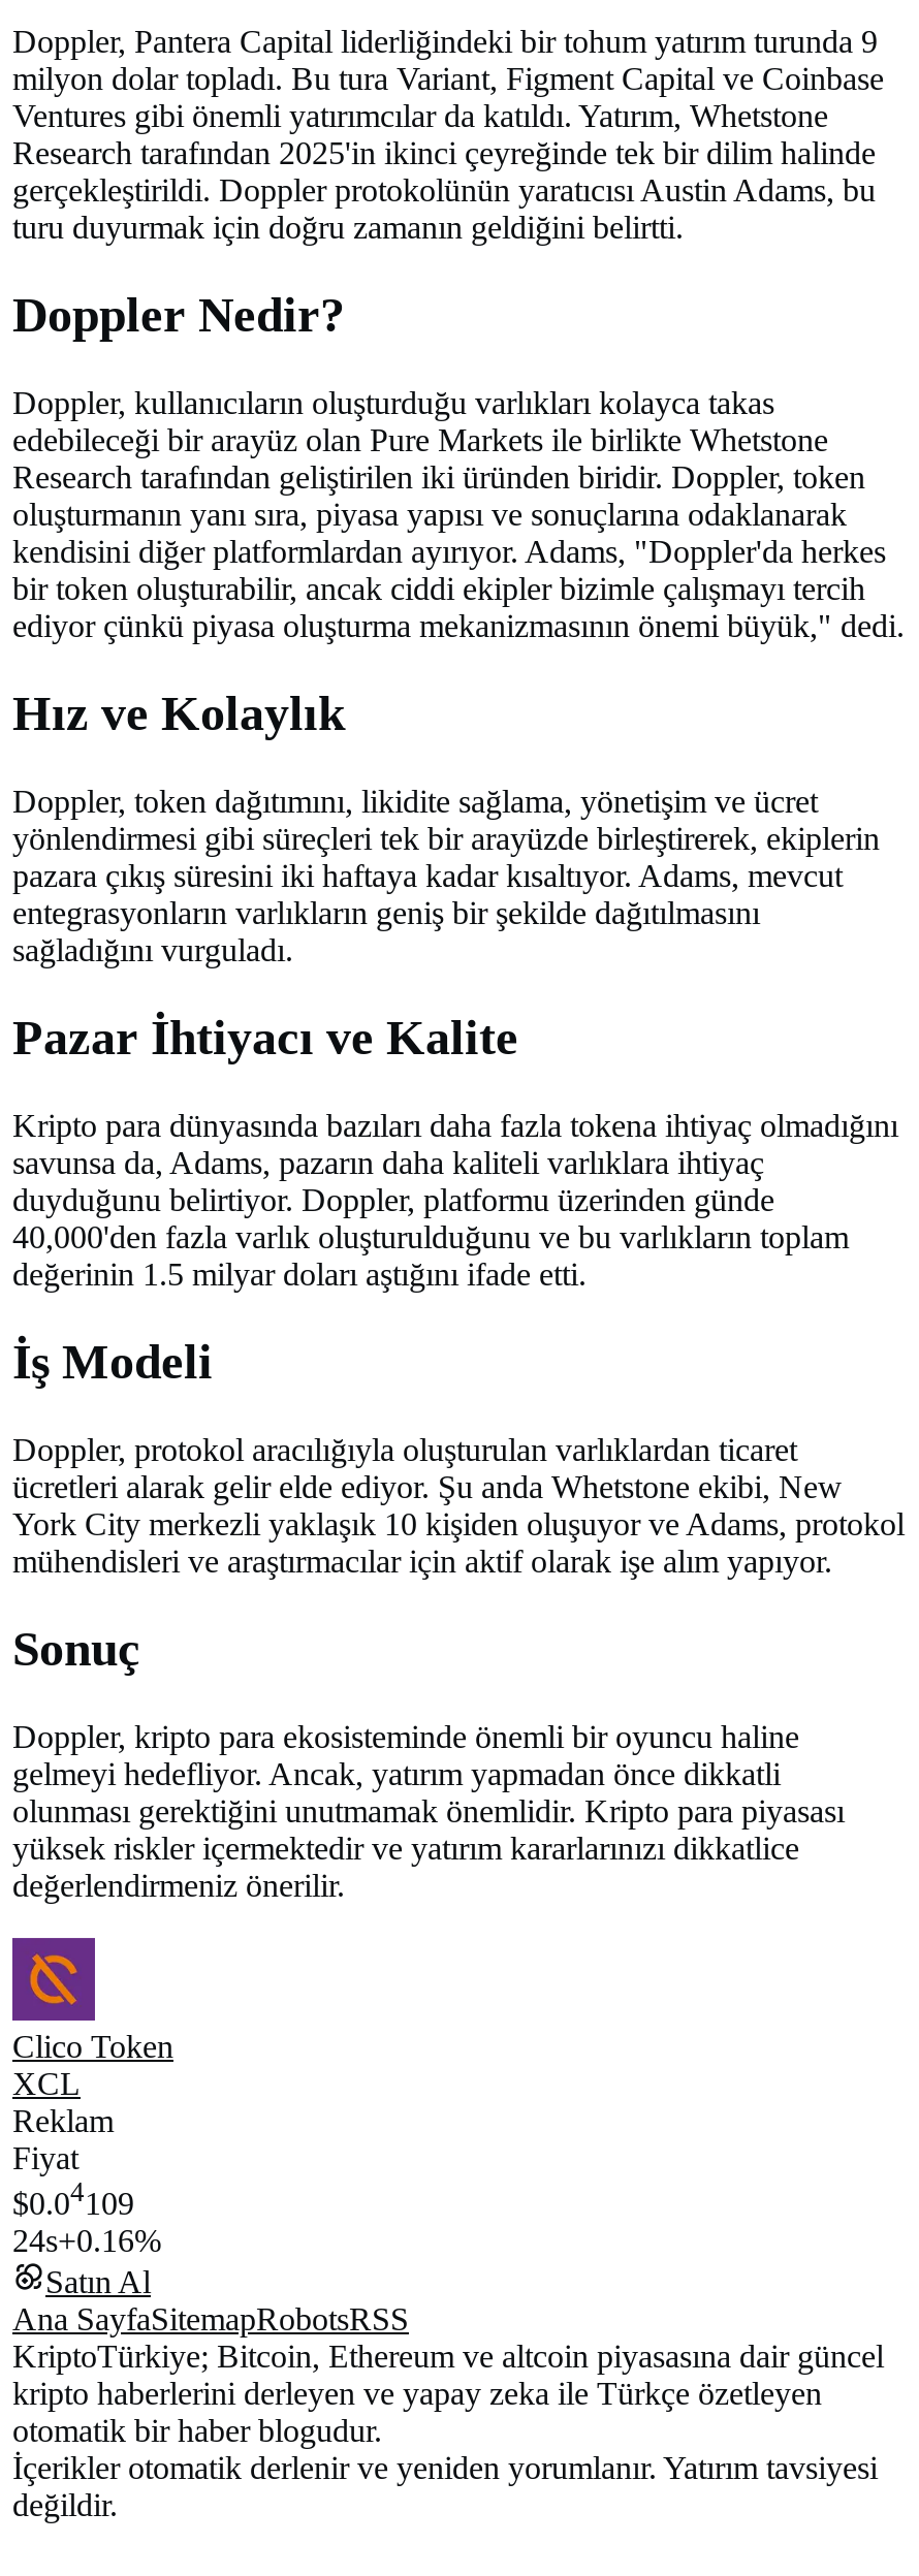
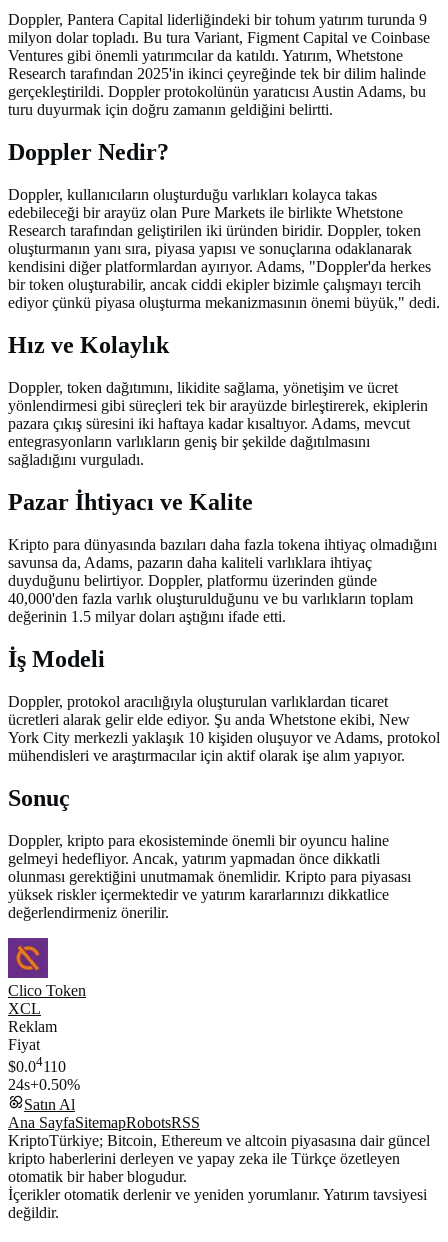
[12,2176,134,2220] $0.04109 -> [8,1053,66,1075] $0.04110
[12,2222,161,2258] 24s+0.16% -> [8,1076,80,1093] 24s+0.50%

